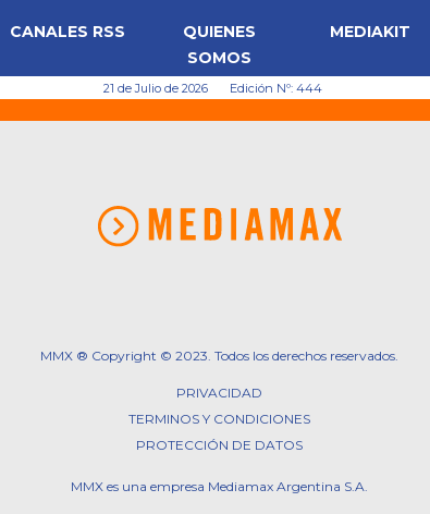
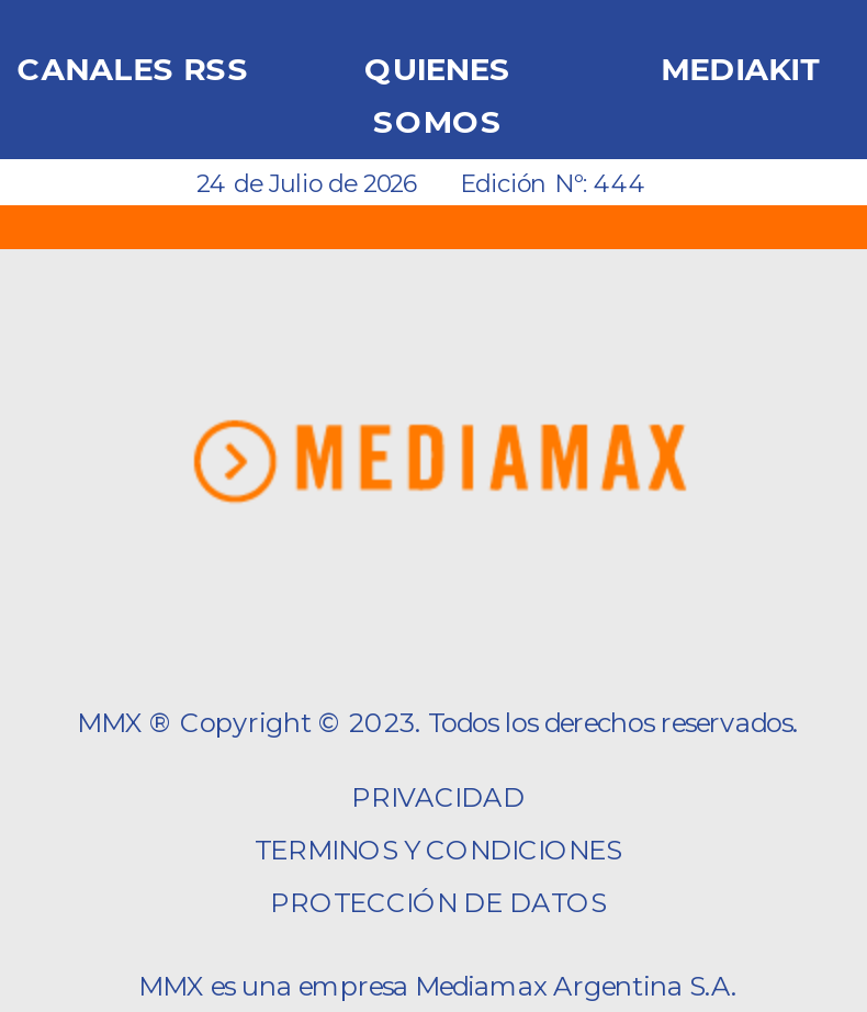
[103,81,322,96] 21 de Julio de 2026 Edición Nº: 444 -> [196,168,646,199] 24 de Julio de 2026 Edición Nº: 444

